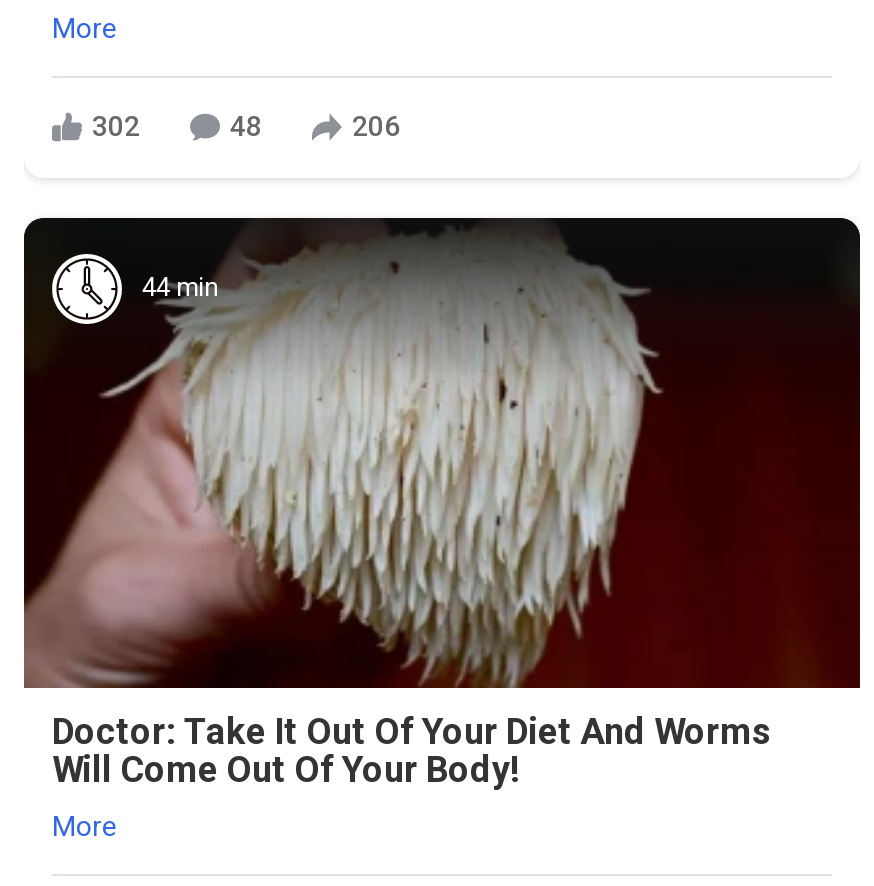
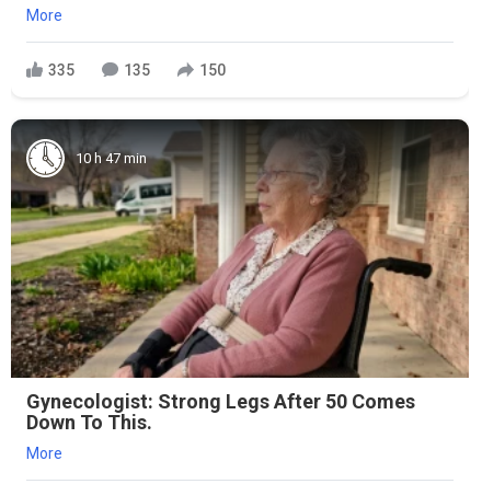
[92,111,400,143] 302 | 48 | 206 -> [48,61,226,79] 335 | 135 | 150
[22,217,862,691] [image] | 44 min -> [10,118,470,379] [image] | 10 h 47 min
[52,710,770,790] Doctor: Take It Out Of Your Diet And Worms | Will Come Out Of Your Body! -> [26,389,415,433] Gynecologist: Strong Legs After 50 Comes | Down To This.

